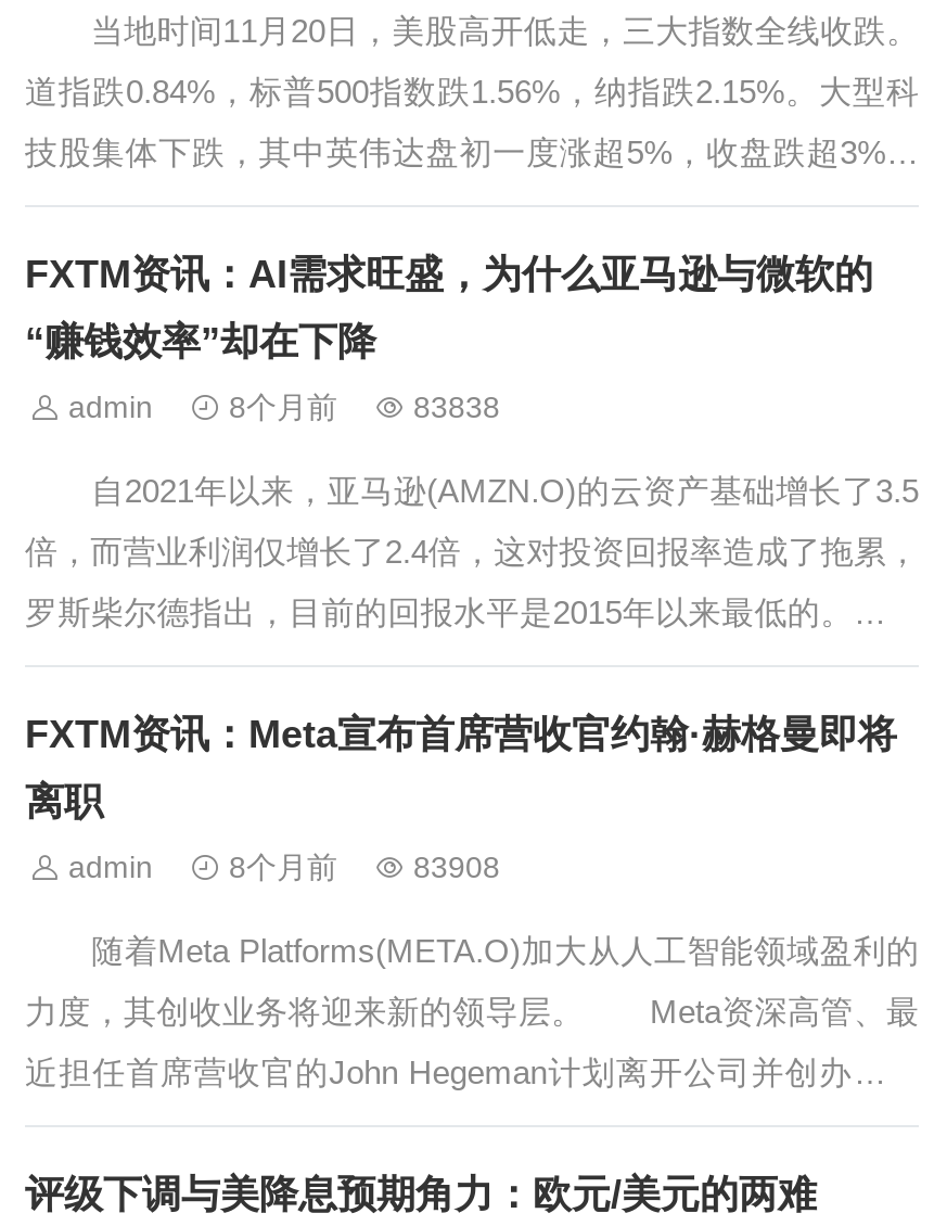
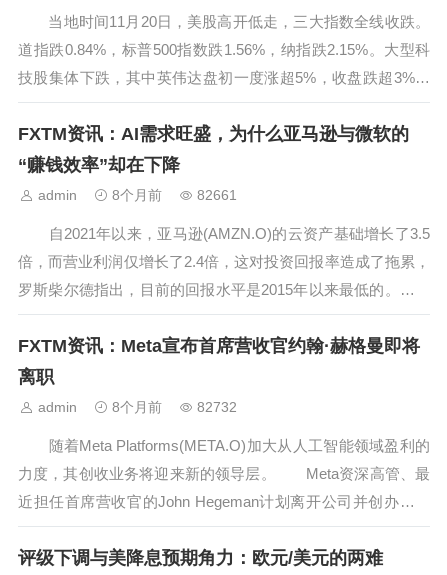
[413,389,500,424] 83838 -> [197,187,237,203] 82661
[413,849,500,884] 83908 -> [197,399,237,415] 82732

